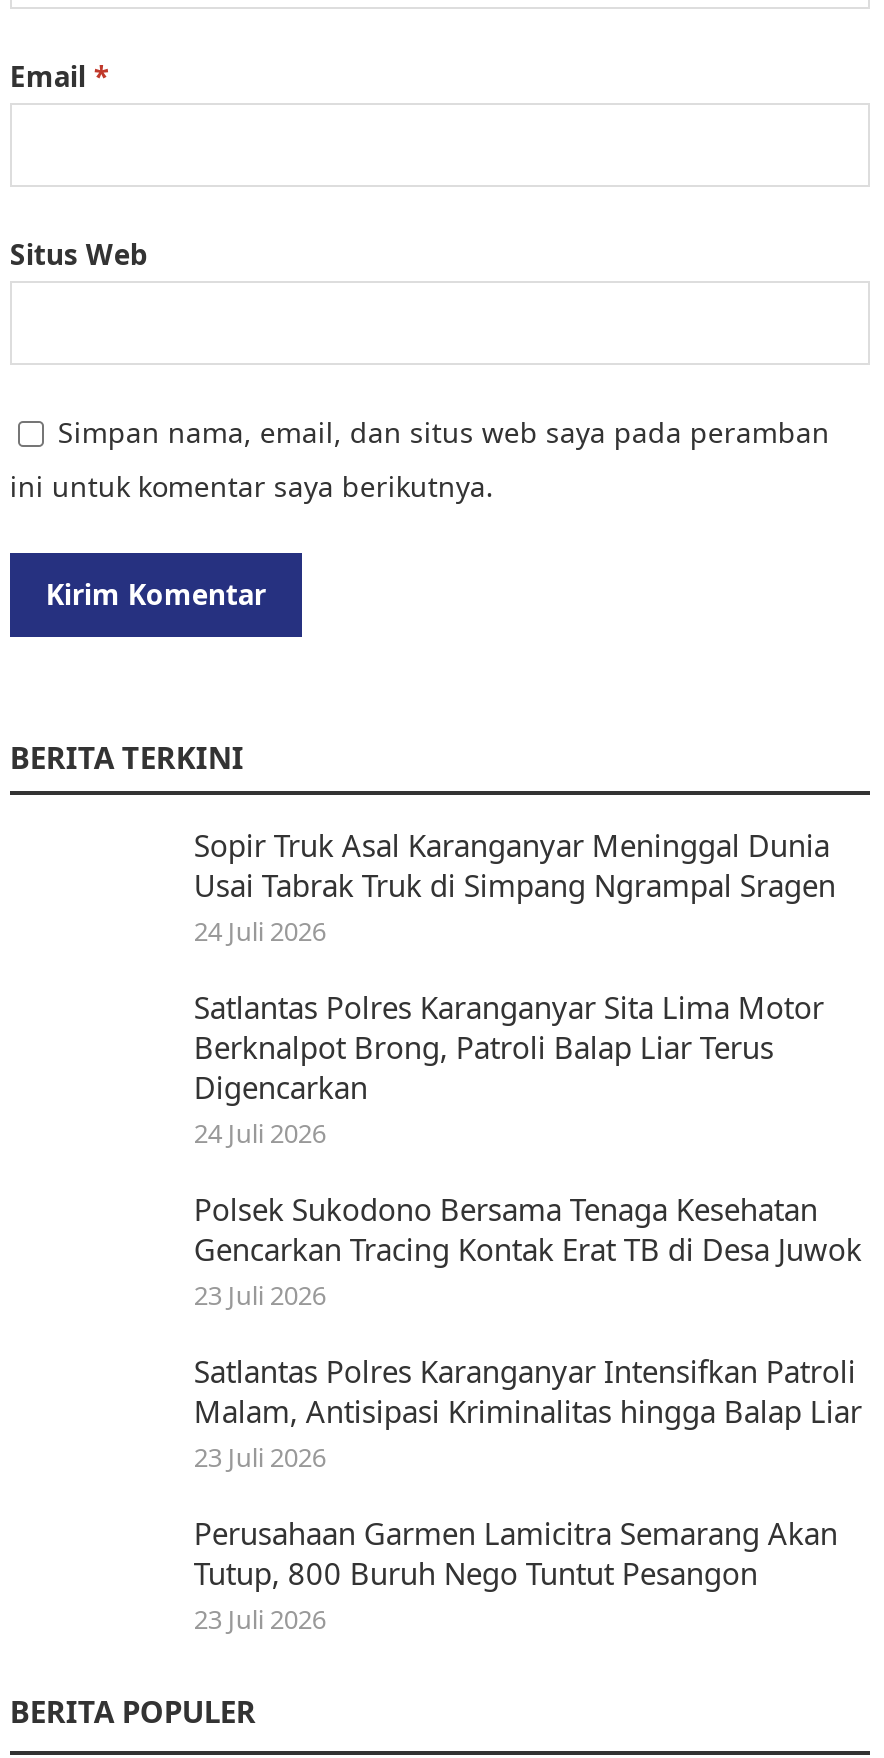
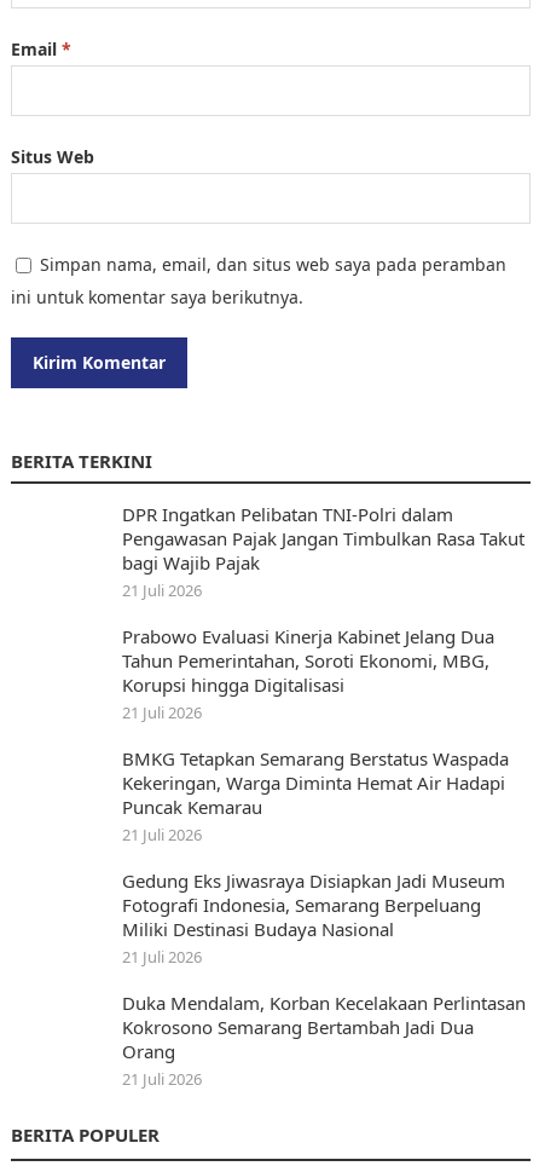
[194,825,836,949] Sopir Truk Asal Karanganyar Meninggal Dunia | Usai Tabrak Truk di Simpang Ngrampal Sragen | 24 Juli 2026 -> [122,502,524,601] DPR Ingatkan Pelibatan TNI-Polri dalam | Pengawasan Pajak Jangan Timbulkan Rasa Takut | bagi Wajib Pajak | 21 Juli 2026
[194,987,824,1151] Satlantas Polres Karanganyar Sita Lima Motor | Berknalpot Brong, Patroli Balap Liar Terus | Digencarkan | 24 Juli 2026 -> [122,624,494,723] Prabowo Evaluasi Kinerja Kabinet Jelang Dua | Tahun Pemerintahan, Soroti Ekonomi, MBG, | Korupsi hingga Digitalisasi | 21 Juli 2026
[194,1189,862,1313] Polsek Sukodono Bersama Tenaga Kesehatan | Gencarkan Tracing Kontak Erat TB di Desa Juwok | 23 Juli 2026 -> [122,746,509,845] BMKG Tetapkan Semarang Berstatus Waspada | Kekeringan, Warga Diminta Hemat Air Hadapi | Puncak Kemarau | 21 Juli 2026
[194,1351,862,1475] Satlantas Polres Karanganyar Intensifkan Patroli | Malam, Antisipasi Kriminalitas hingga Balap Liar | 23 Juli 2026 -> [122,868,505,968] Gedung Eks Jiwasraya Disiapkan Jadi Museum | Fotografi Indonesia, Semarang Berpeluang | Miliki Destinasi Budaya Nasional | 21 Juli 2026
[194,1513,838,1637] Perusahaan Garmen Lamicitra Semarang Akan | Tutup, 800 Buruh Nego Tuntut Pesangon | 23 Juli 2026 -> [122,991,526,1090] Duka Mendalam, Korban Kecelakaan Perlintasan | Kokrosono Semarang Bertambah Jadi Dua | Orang | 21 Juli 2026

